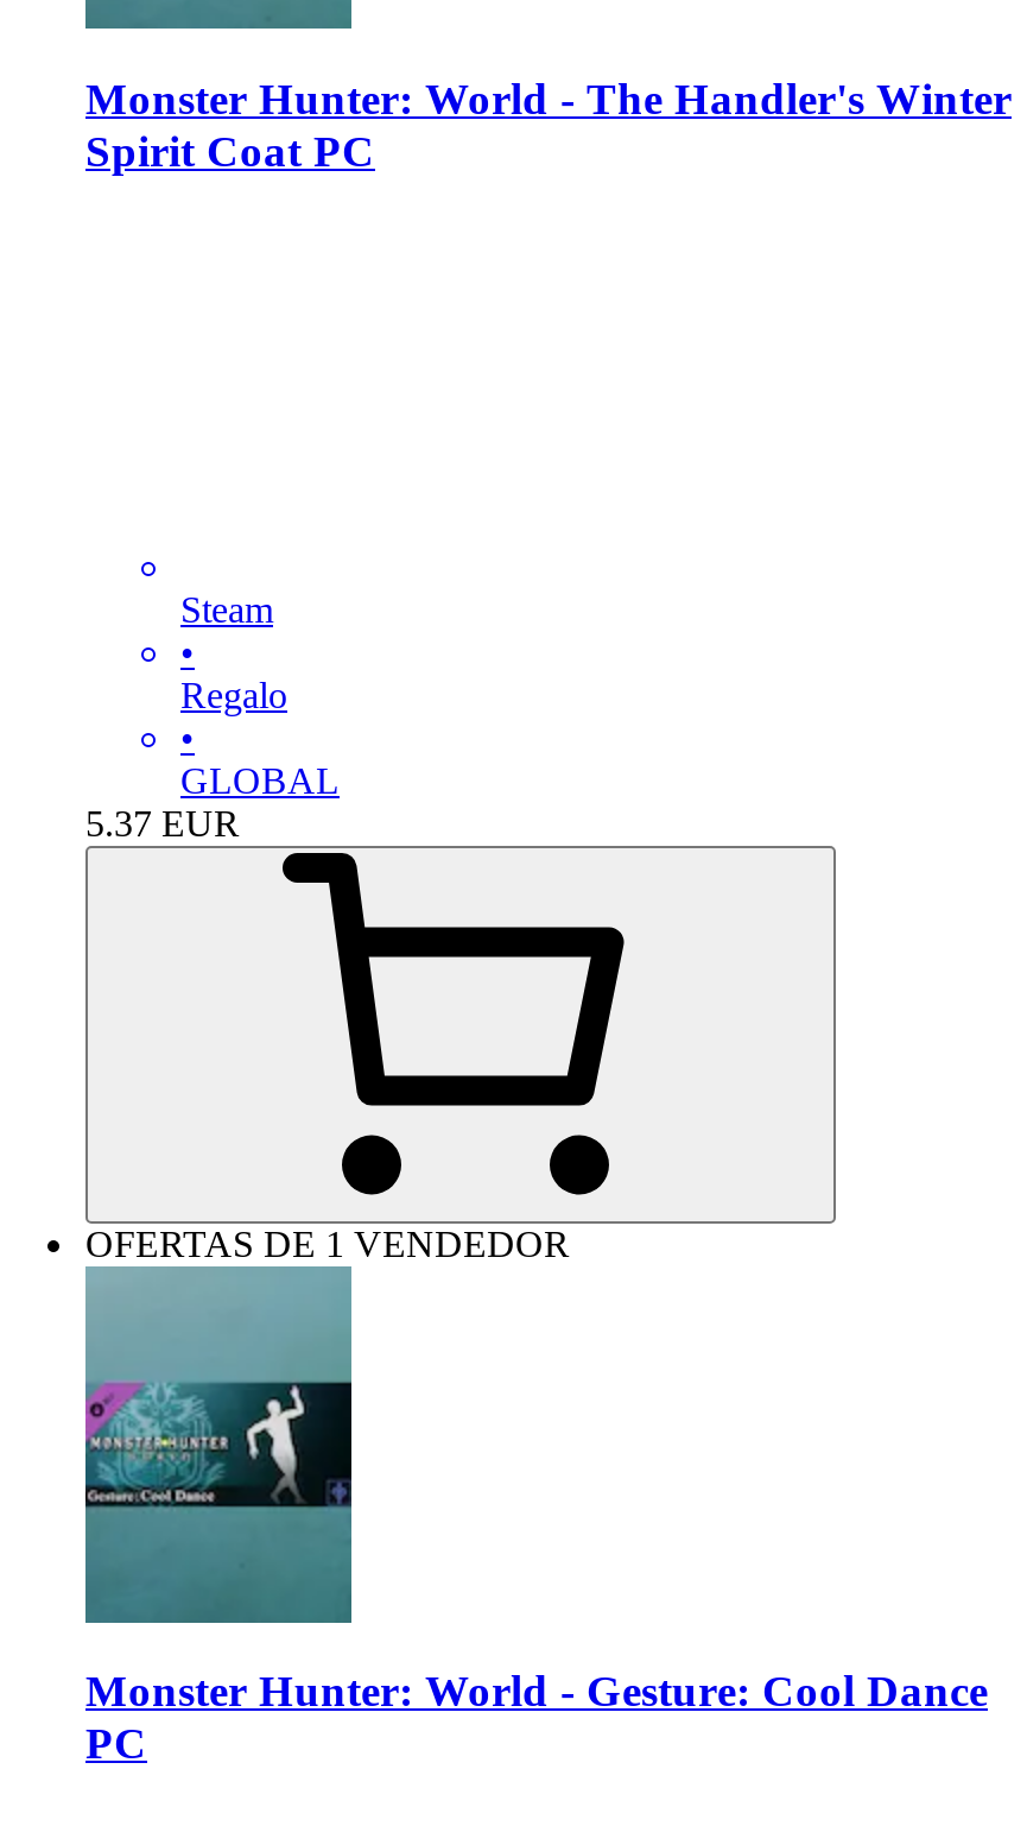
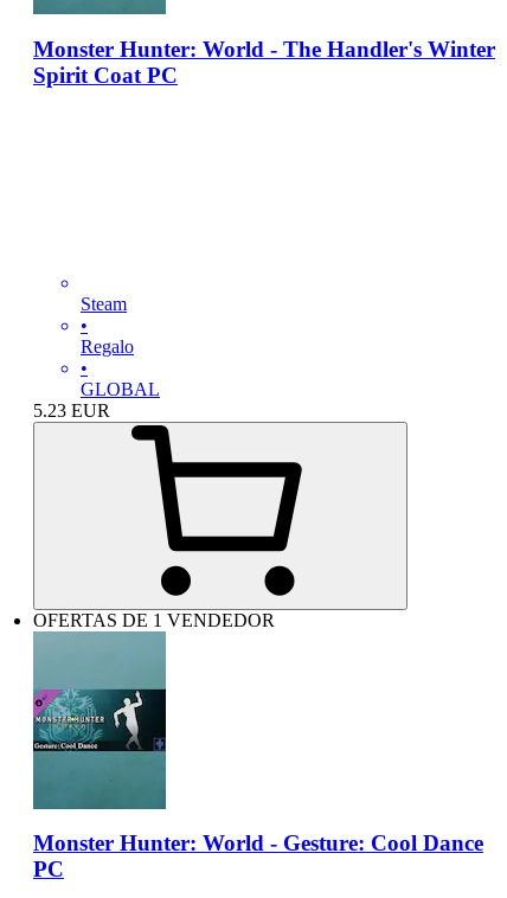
[85,802,240,843] 5.37 EUR -> [33,400,110,420] 5.23 EUR

